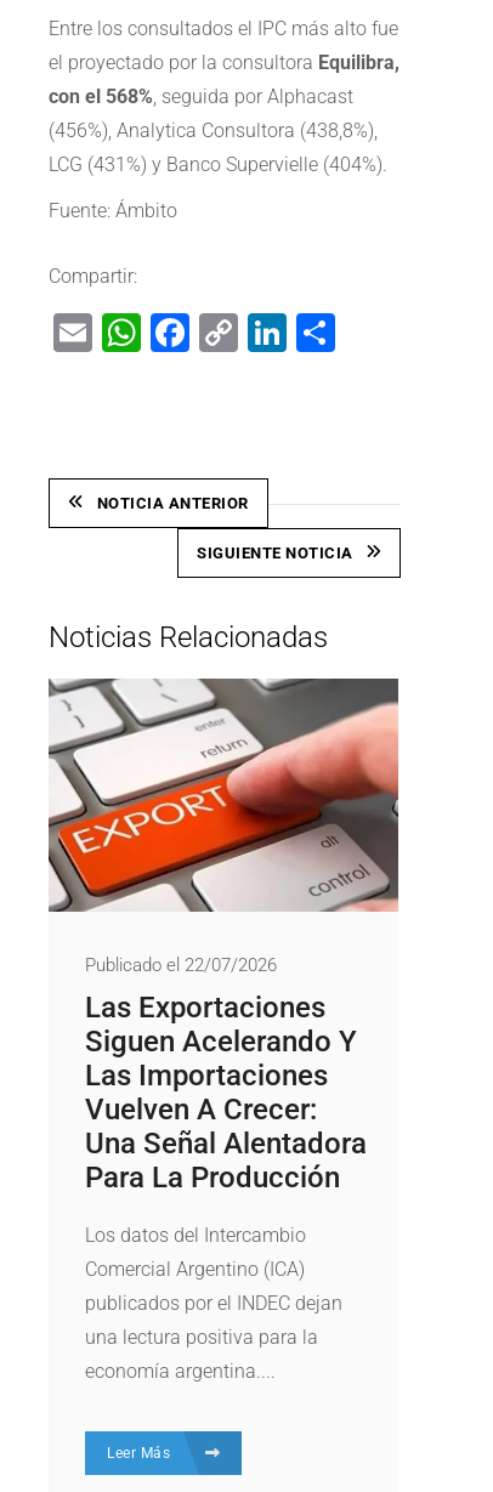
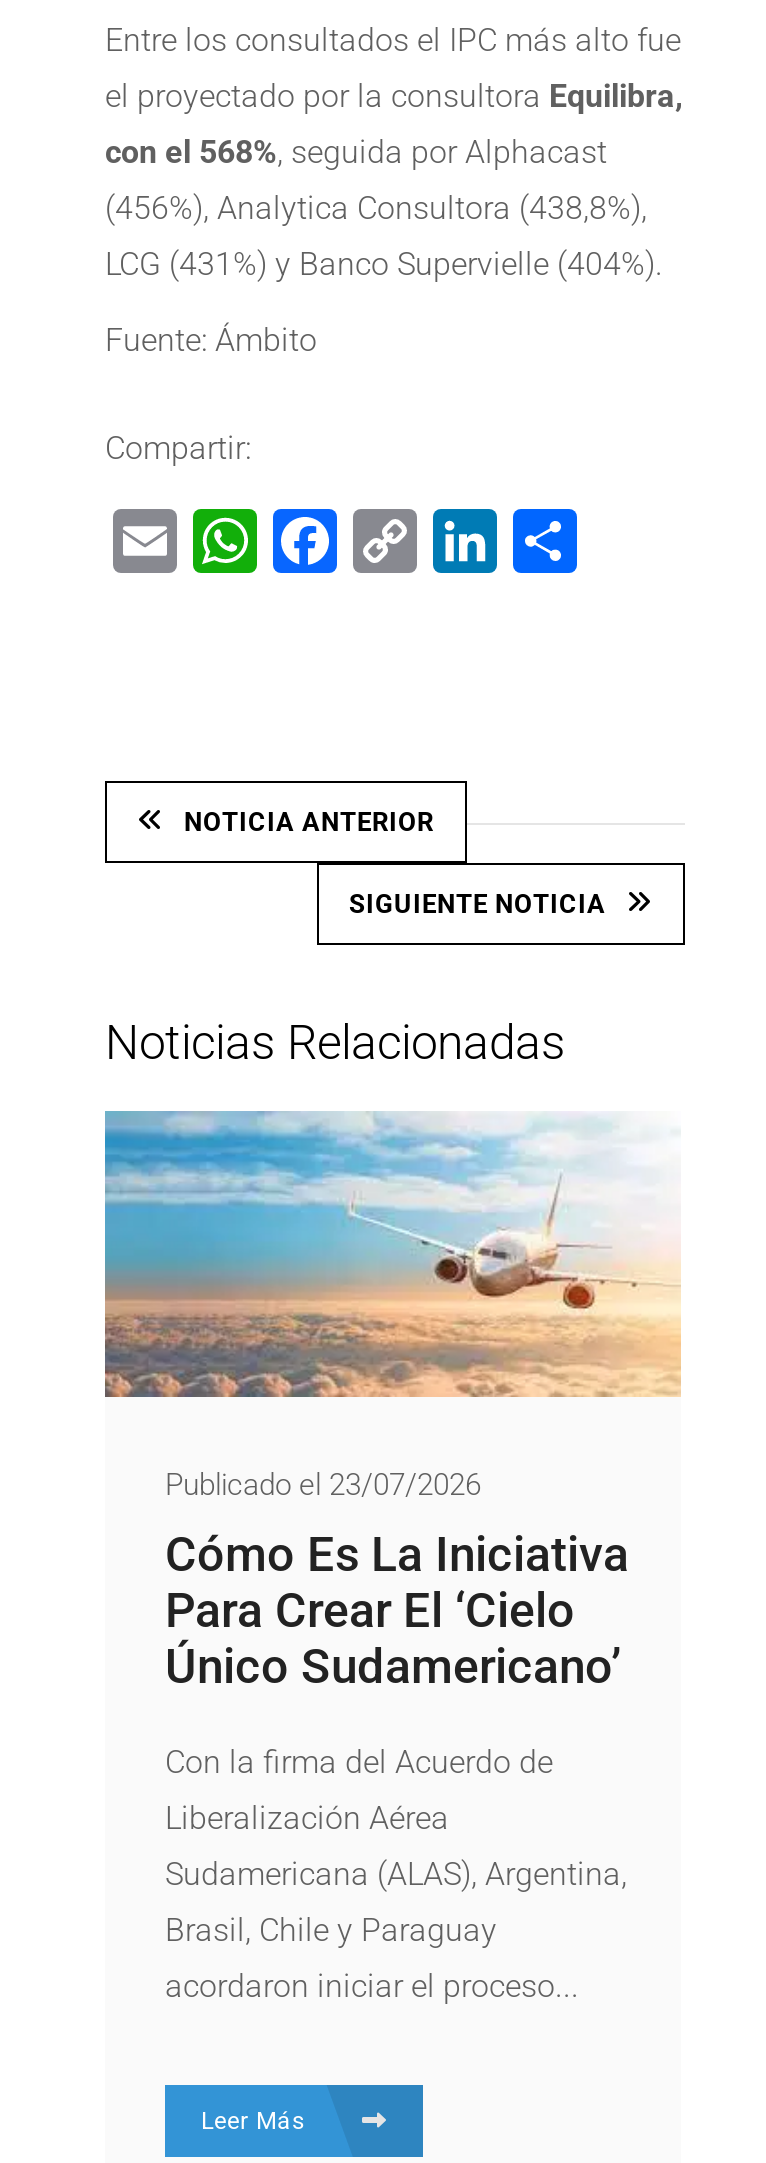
[47,677,399,1195] [image] | Publicado el 22/07/2026 | Las Exportaciones | Siguen Acelerando Y | Las Importaciones | Vuelven A Crecer: | Una Señal Alentadora | Para La Producción -> [103,1109,683,1696] [image] | Publicado el 23/07/2026 | Cómo Es La Iniciativa | Para Crear El ‘cielo | Único Sudamericano’
[85,1224,306,1247] Los datos del Intercambio -> [165,1744,553,1782] Con la firma del Acuerdo de
[85,1258,305,1281] Comercial Argentino (ICA) -> [165,1800,449,1838] Liberalización Aérea
[85,1292,342,1315] publicados por el INDEC dejan -> [165,1856,627,1894] Sudamericana (ALAS), Argentina,
[85,1326,318,1349] una lectura positiva para la -> [165,1912,497,1950] Brasil, Chile y Paraguay
[85,1360,276,1383] economía argentina.... -> [165,1968,579,2006] acordaron iniciar el proceso...

